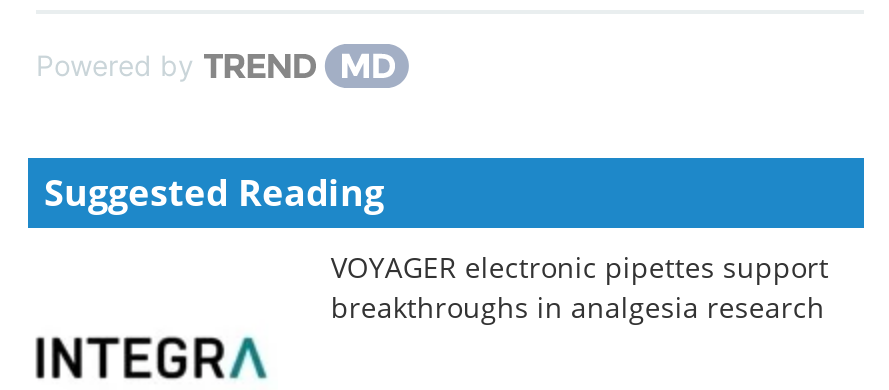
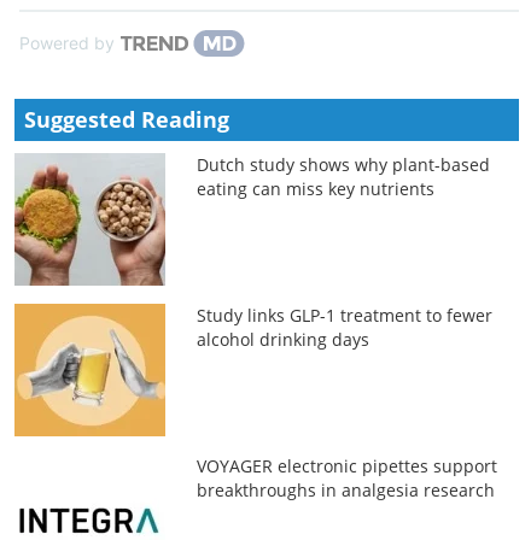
none -> [13,153,490,287] [image] | Dutch study shows why plant-based | eating can miss key nutrients
none -> [13,303,493,438] [image] | Study links GLP-1 treatment to fewer | alcohol drinking days

